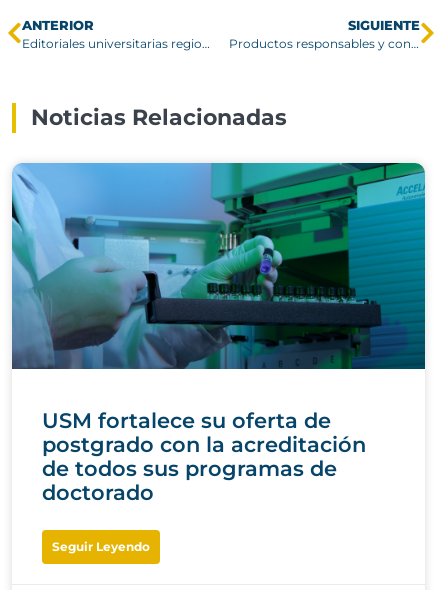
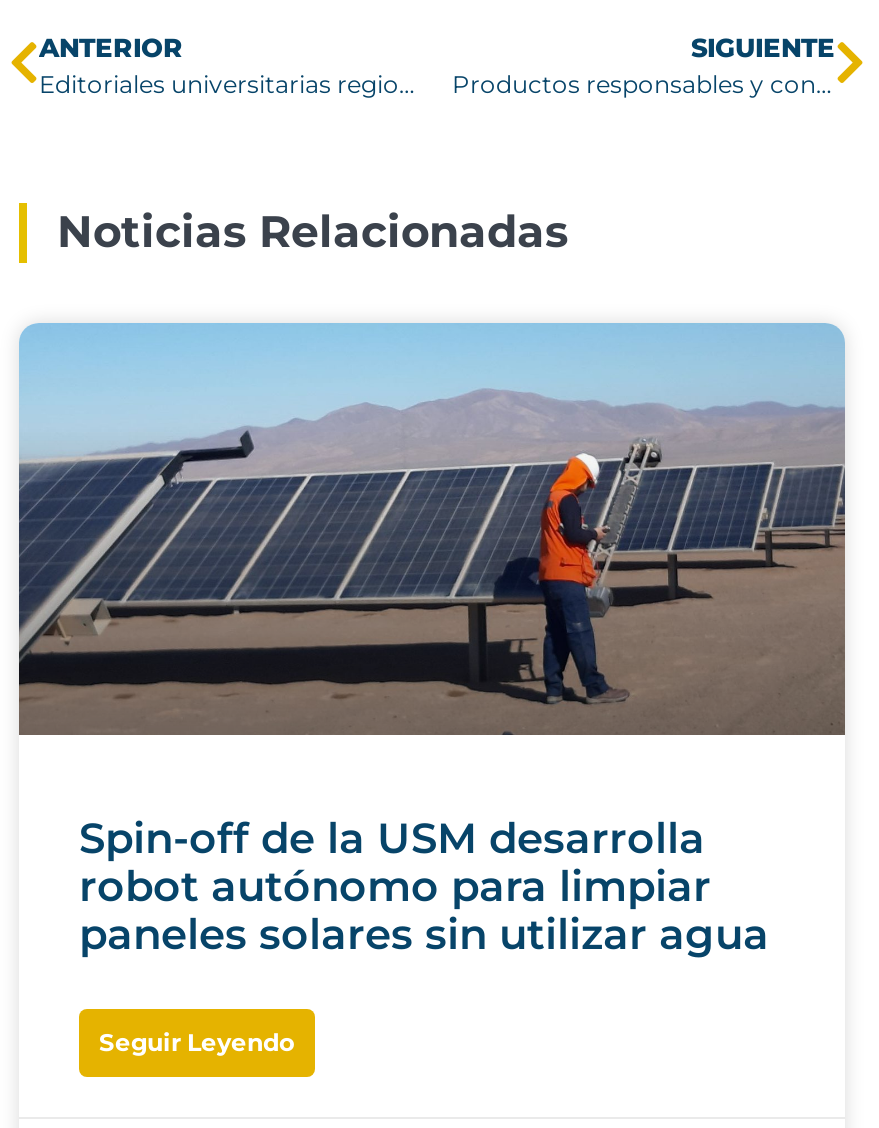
[11,162,426,505] [image] | USM fortalece su oferta de | postgrado con la acreditación | de todos sus programas de | doctorado -> [17,323,847,959] [image] | Spin-off de la USM desarrolla | robot autónomo para limpiar | paneles solares sin utilizar agua

